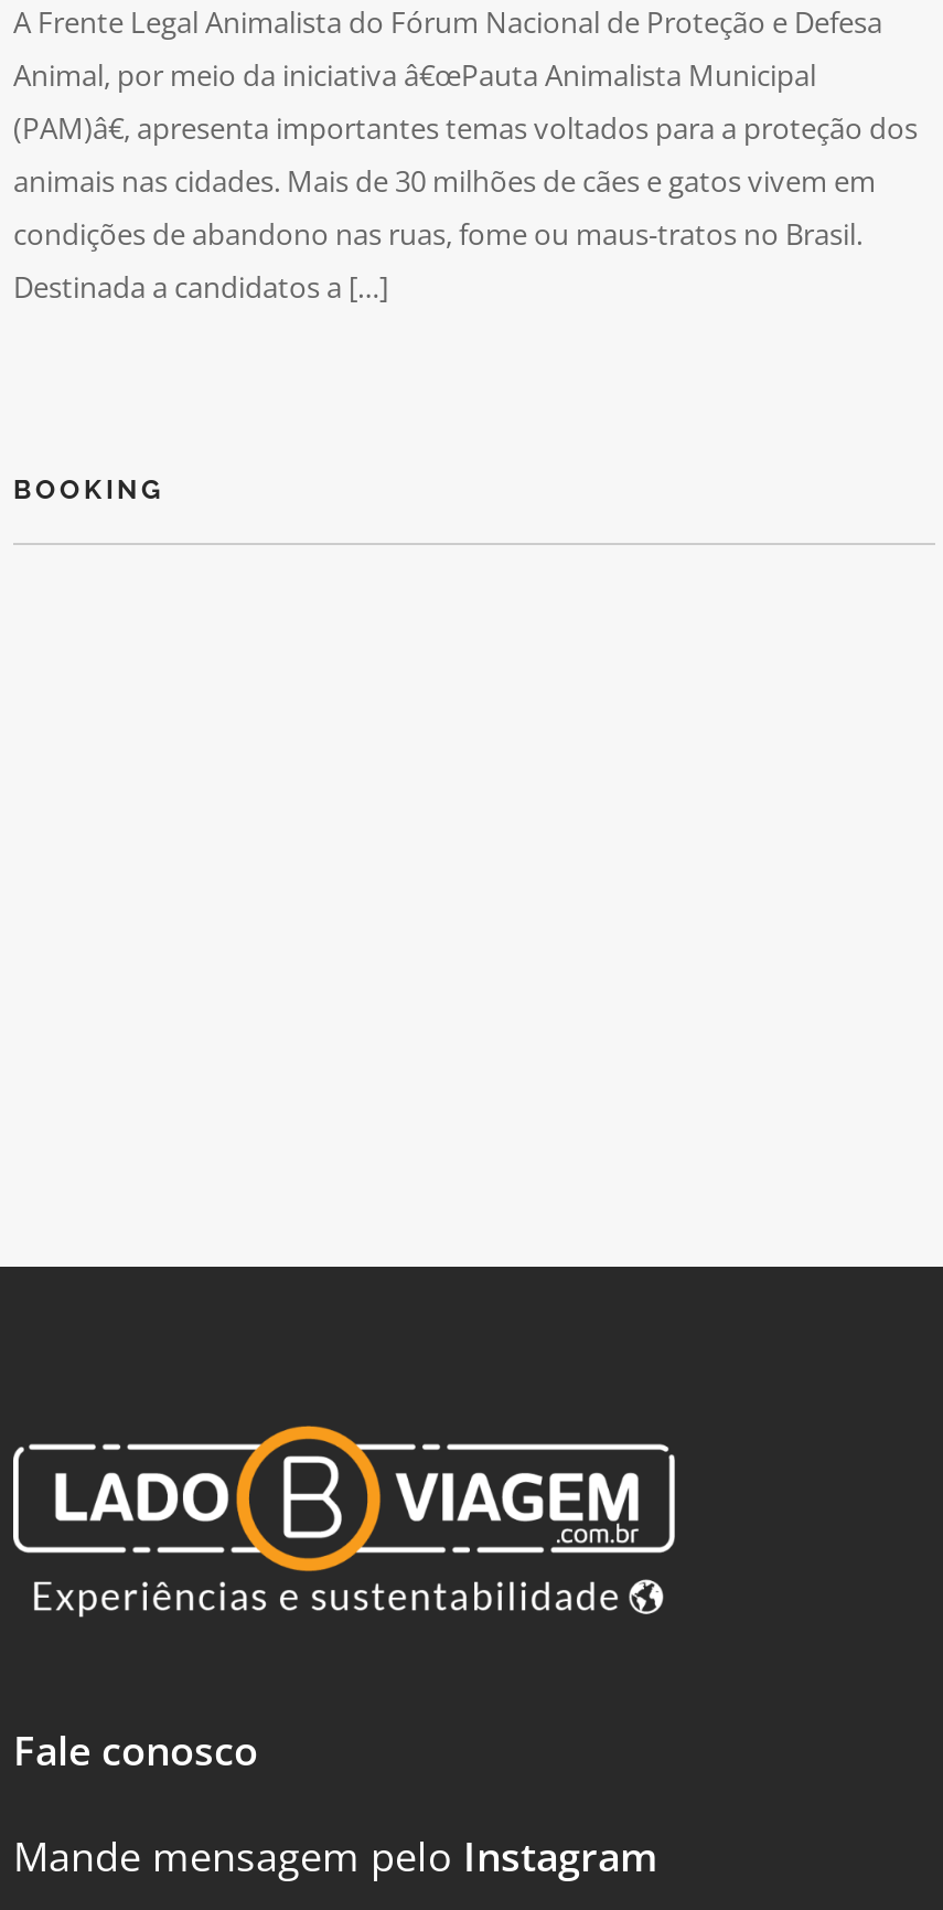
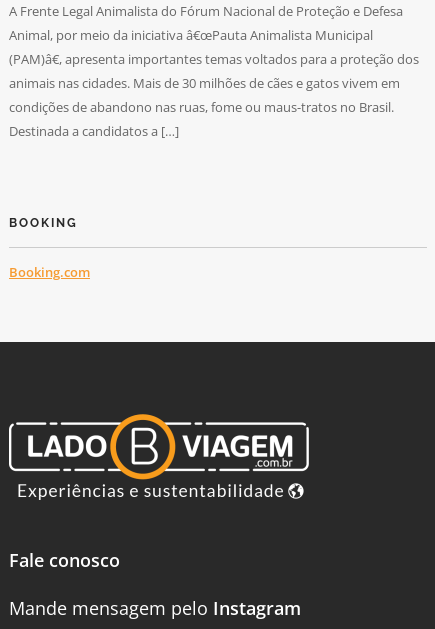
none -> [9,263,90,281] Booking.com

